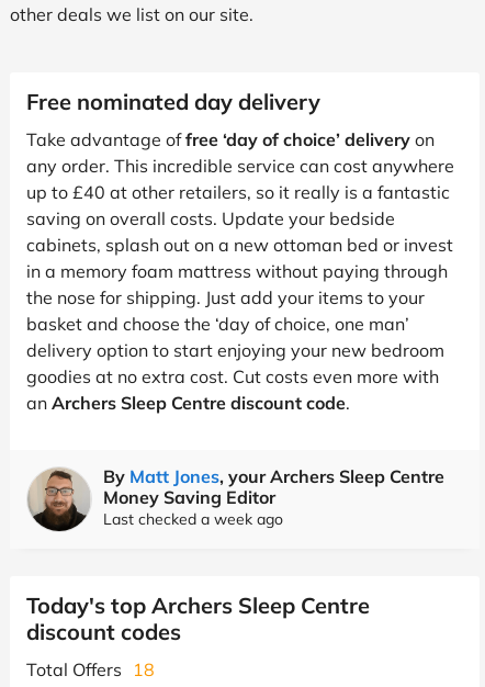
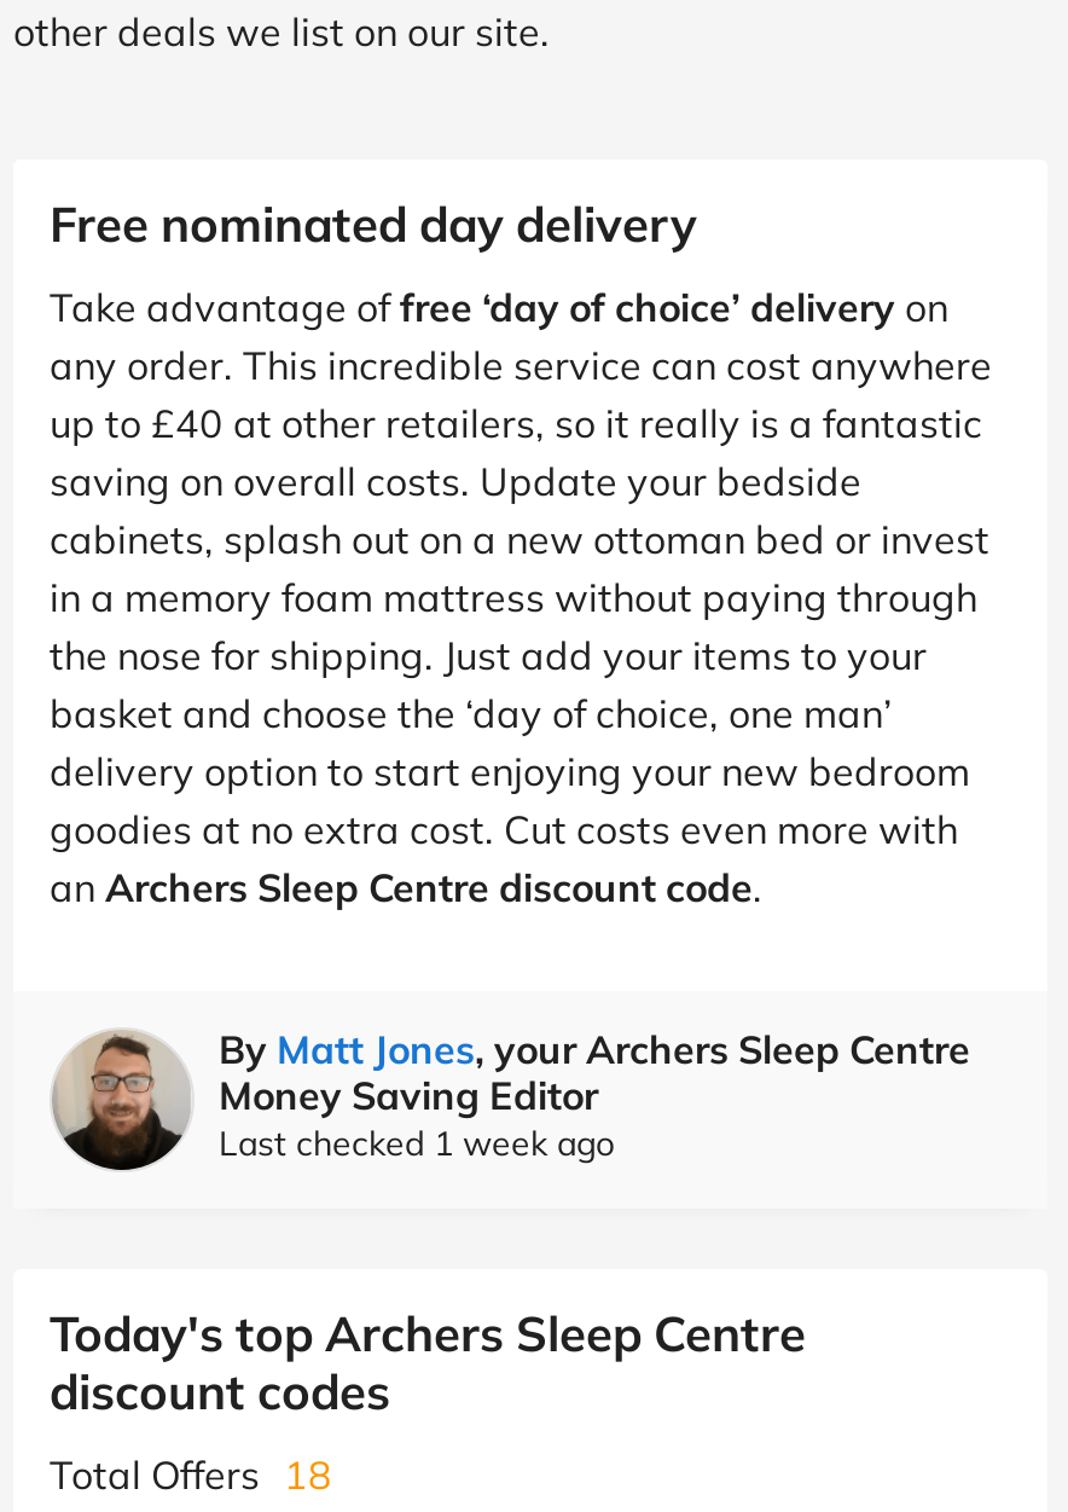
[103,509,283,529] Last checked a week ago -> [219,1121,615,1165] Last checked 1 week ago

